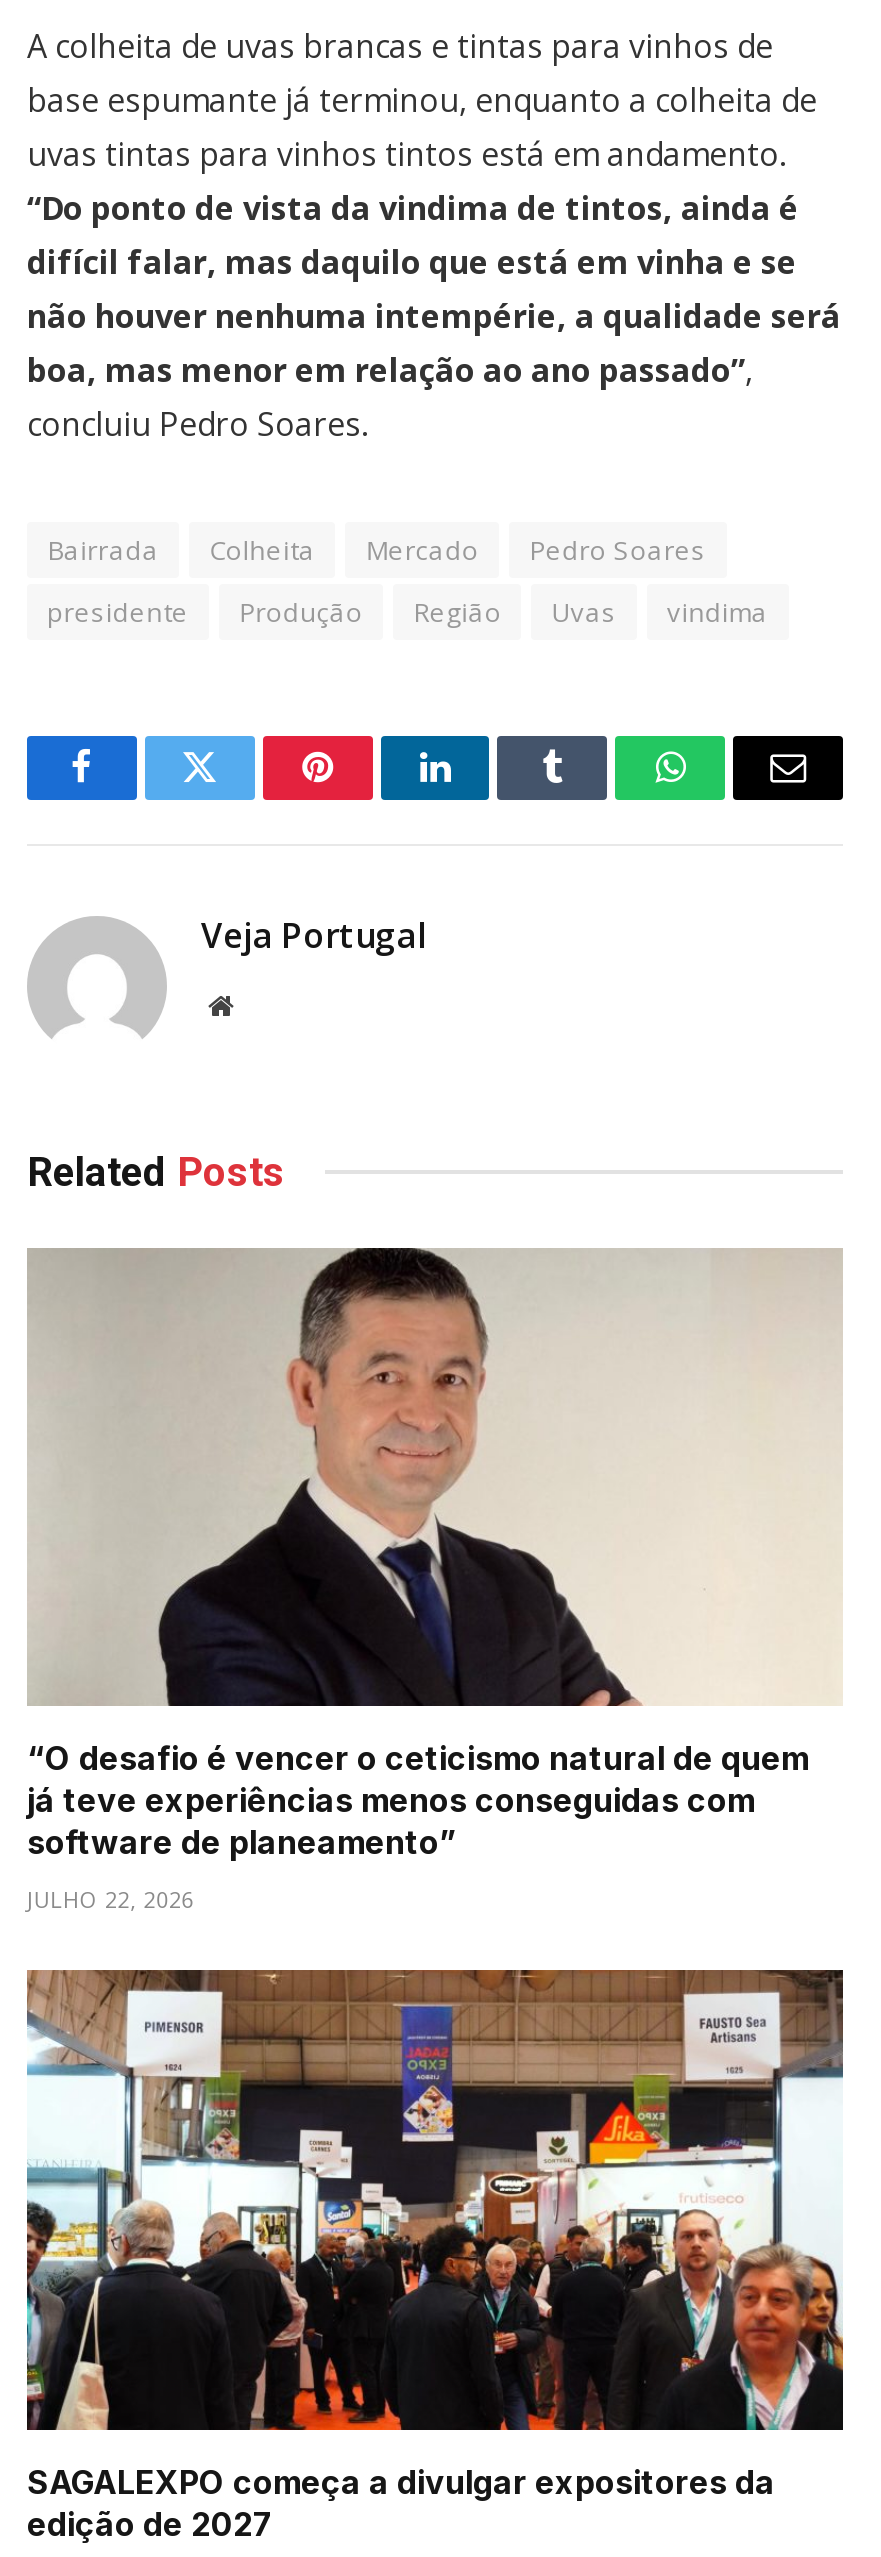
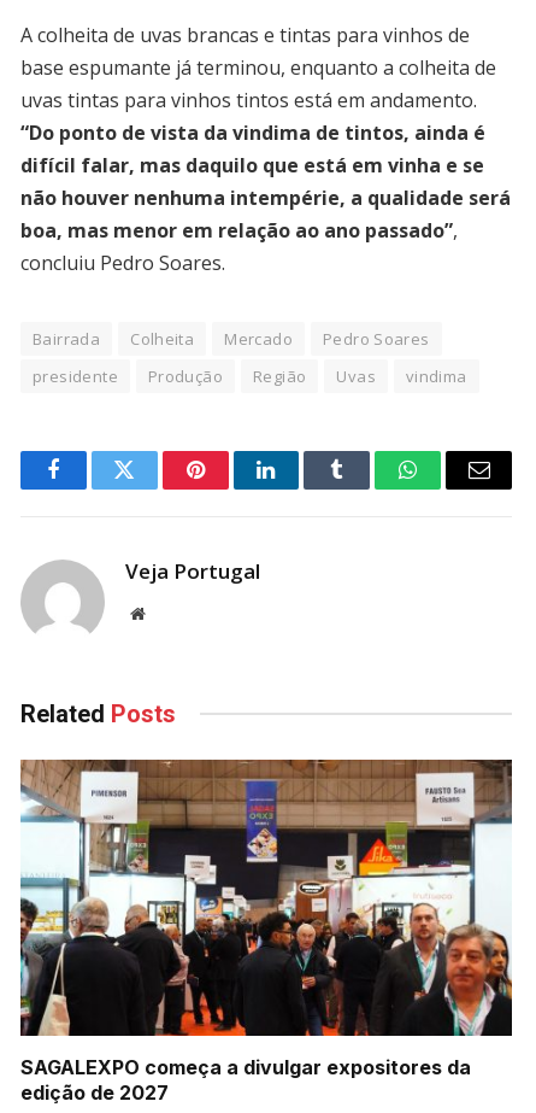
[27,1246,843,1915] [image] | “O desafio é vencer o ceticismo natural de quem | já teve experiências menos conseguidas com | software de planeamento” | JULHO 22, 2026 -> none

